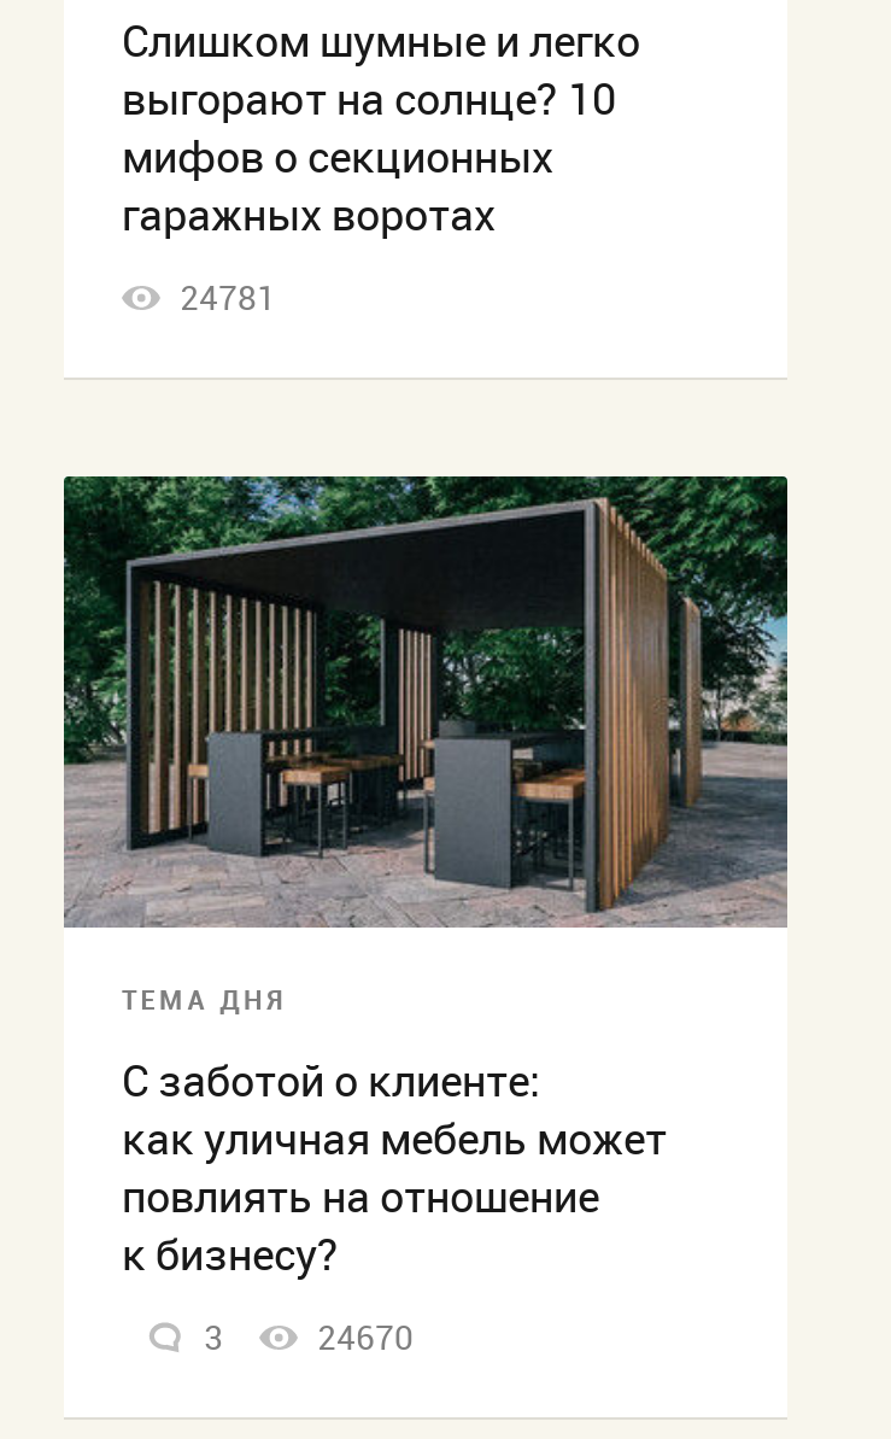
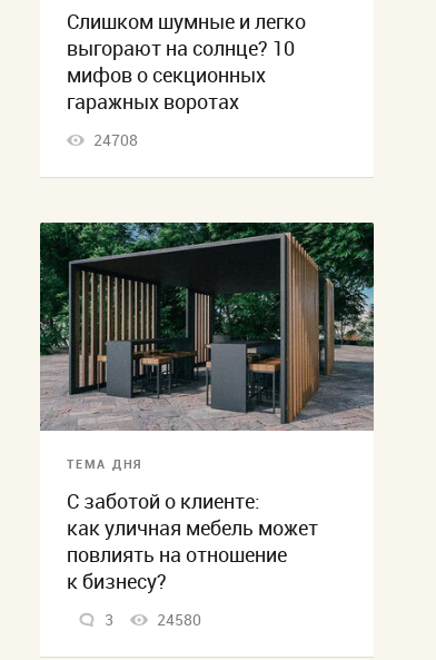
[180,279,276,317] 24781 -> [93,131,138,149] 24708
[317,1318,414,1357] 24670 -> [157,611,201,629] 24580

